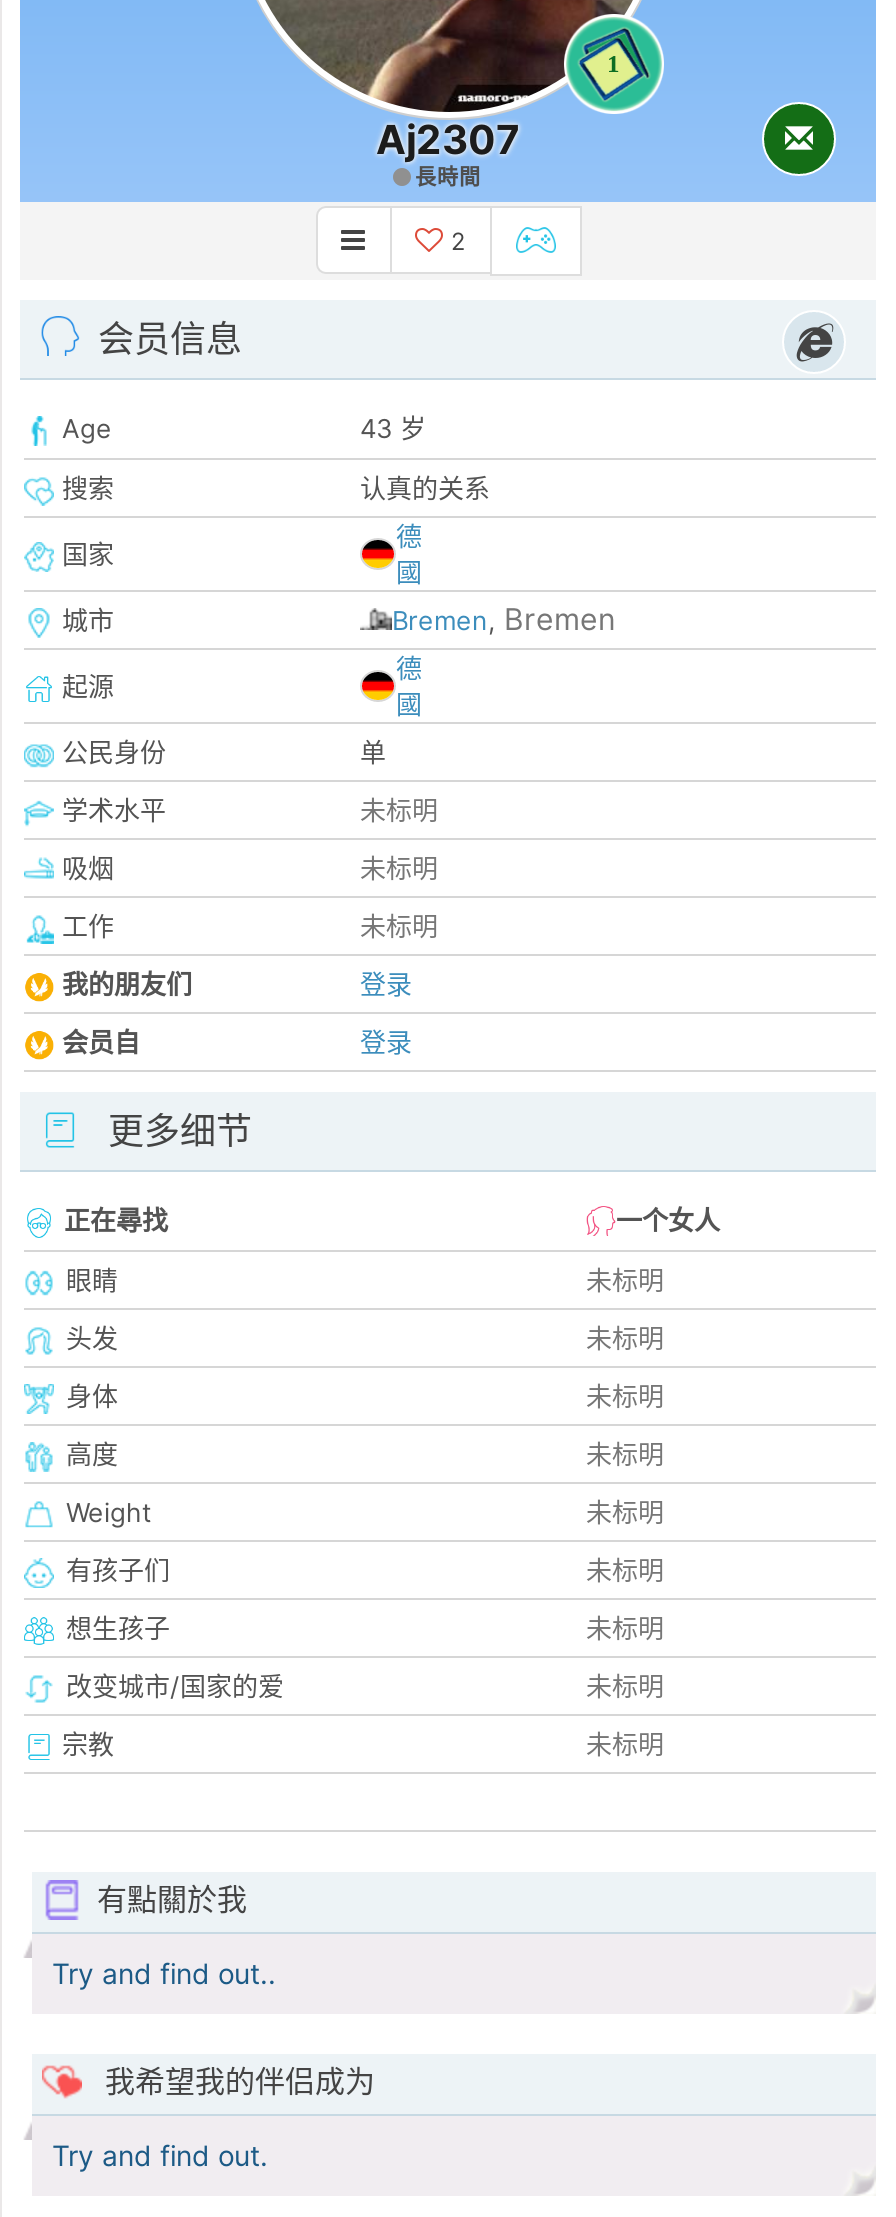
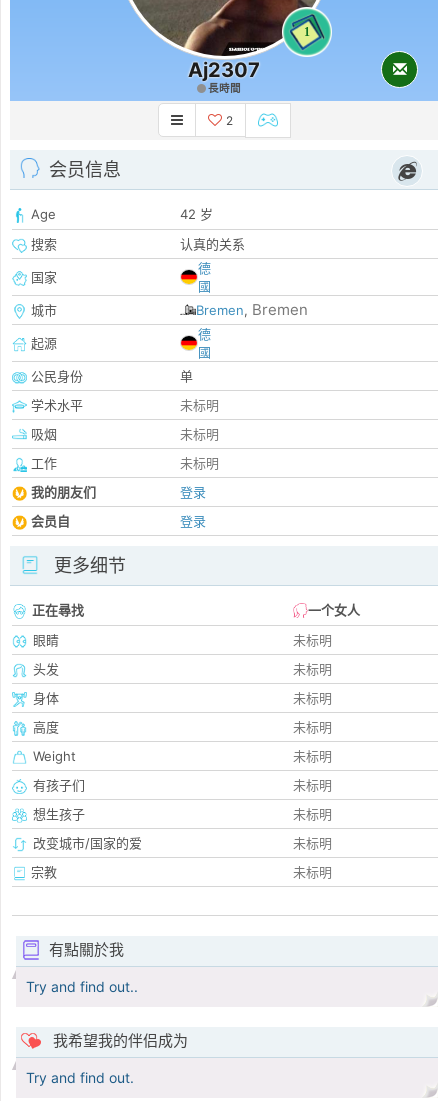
[360,412,426,444] 43 岁 -> [180,206,213,222] 42 岁

